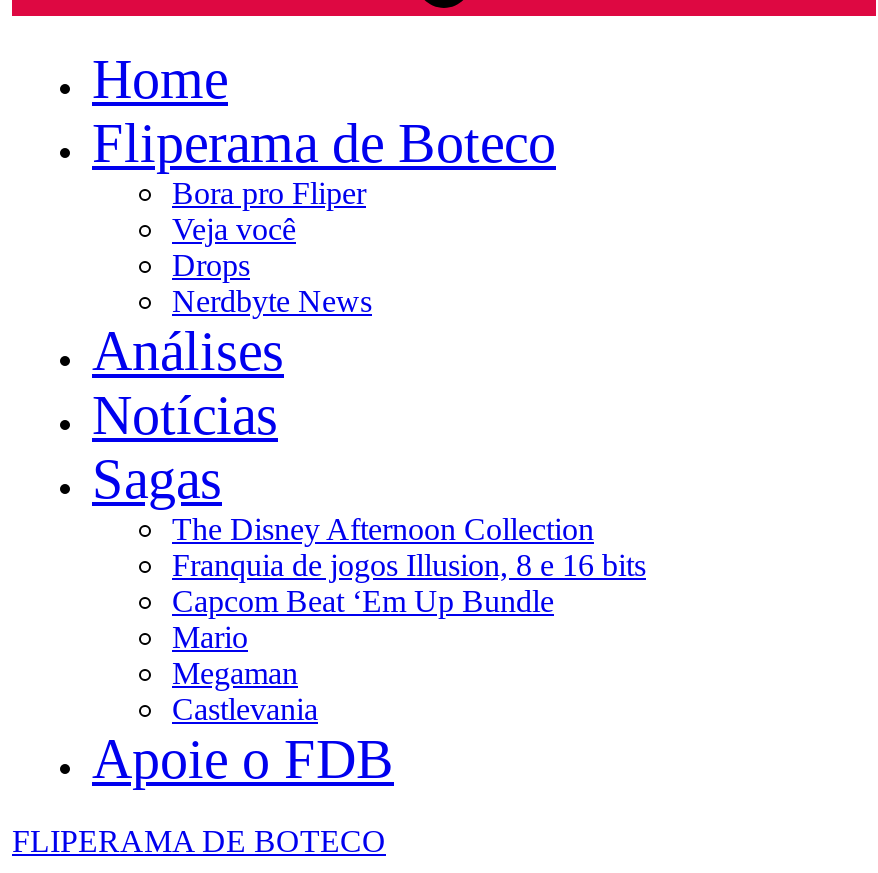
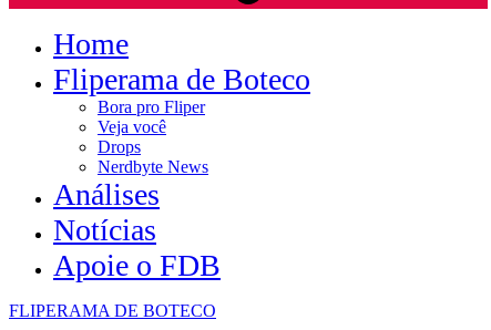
[92,448,646,726] Sagas | The Disney Afternoon Collection | Franquia de jogos Illusion, 8 e 16 bits | Capcom Beat ‘Em Up Bundle | Mario | Megaman | Castlevania -> none

